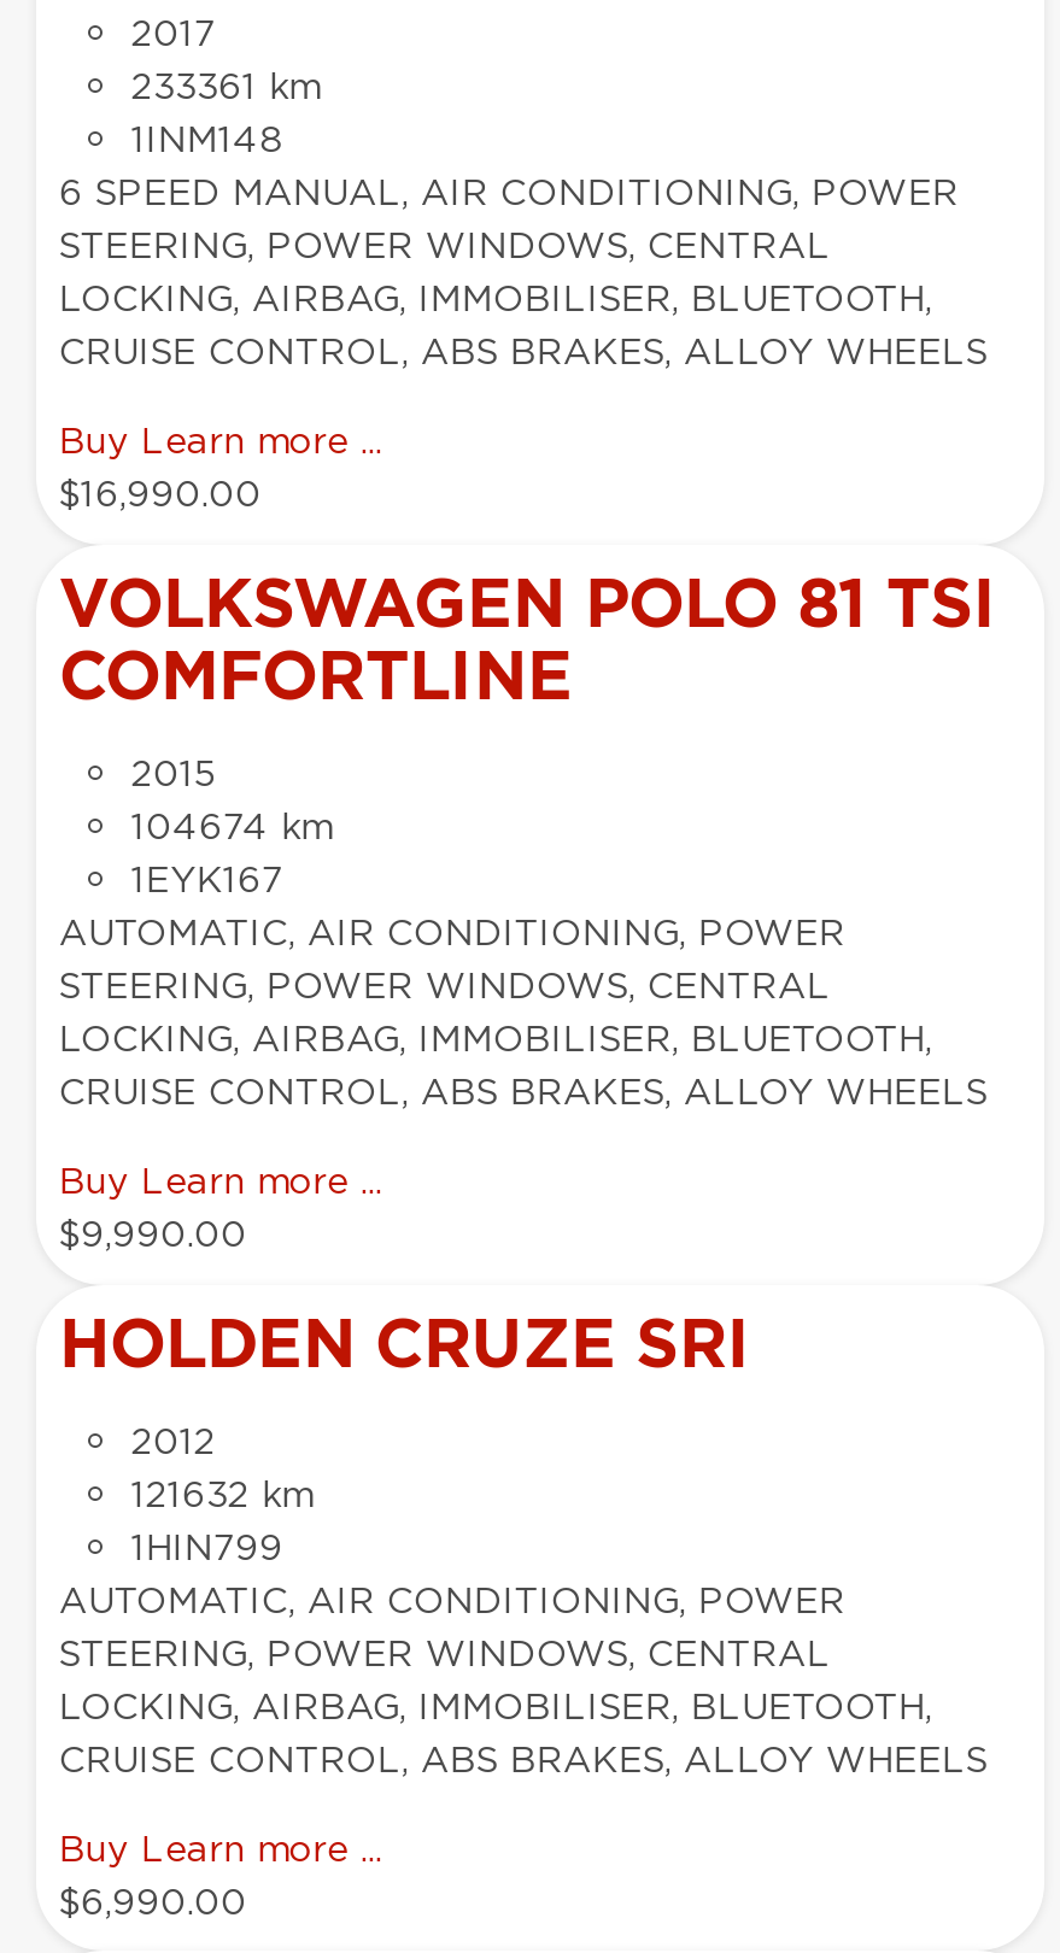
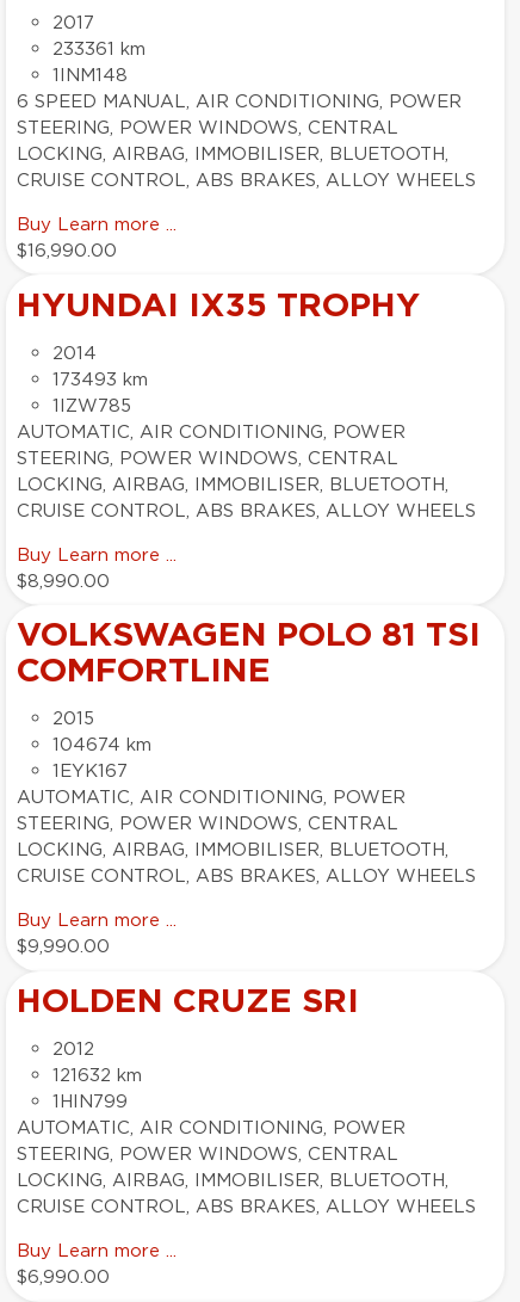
none -> [17,281,476,591] HYUNDAI IX35 TROPHY | 2014 | 173493 km | 1IZW785 | AUTOMATIC, AIR CONDITIONING, POWER | STEERING, POWER WINDOWS, CENTRAL | LOCKING, AIRBAG, IMMOBILISER, BLUETOOTH, | CRUISE CONTROL, ABS BRAKES, ALLOY WHEELS | Buy Learn more ... | $8,990.00

